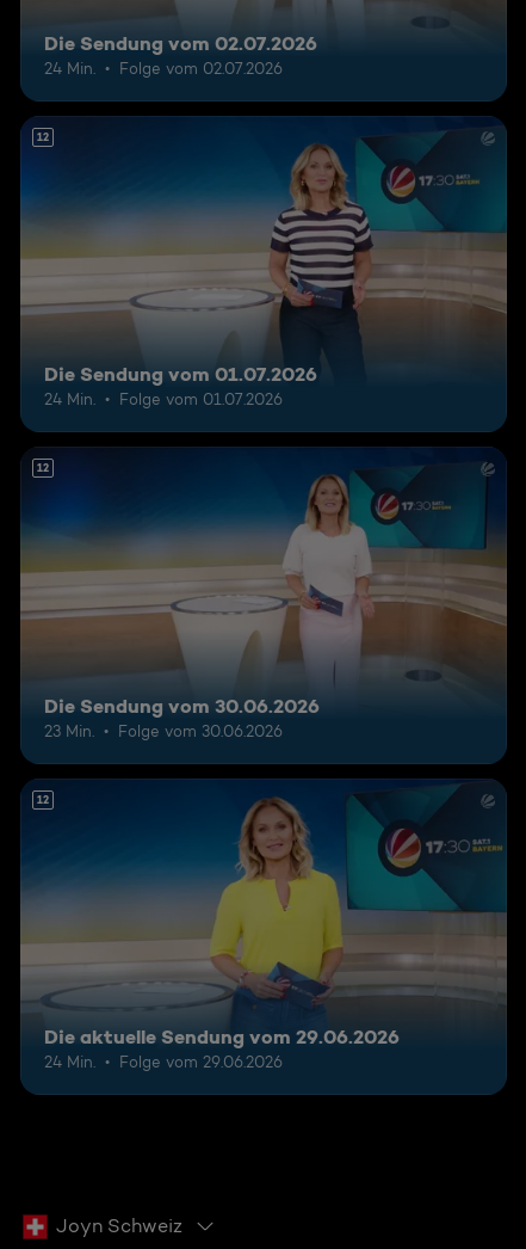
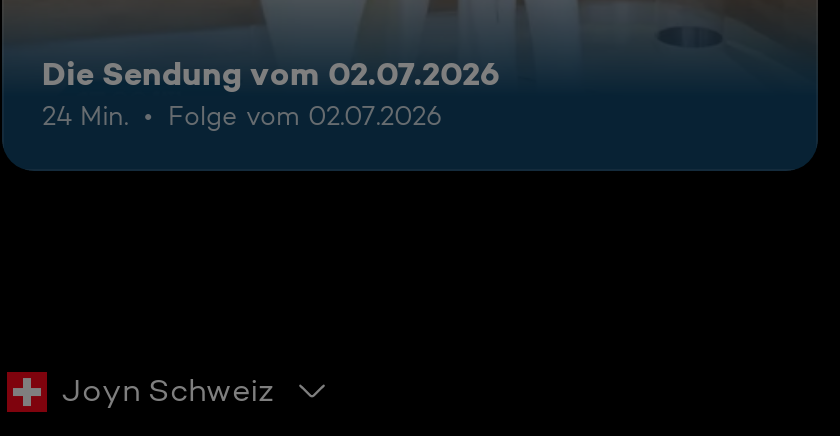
[19,115,508,433] [image] | 12 -> none
[44,362,317,409] Die Sendung vom 01.07.2026 | 24 Min. | Folge vom 01.07.2026 -> none
[19,445,507,765] [image] | 12 -> none
[44,693,320,740] Die Sendung vom 30.06.2026 | 23 Min. | Folge vom 30.06.2026 -> none
[19,777,507,1015] [image] | 12 -> none
[44,1024,400,1071] Die aktuelle Sendung vom 29.06.2026 | 24 Min. | Folge vom 29.06.2026 -> none

